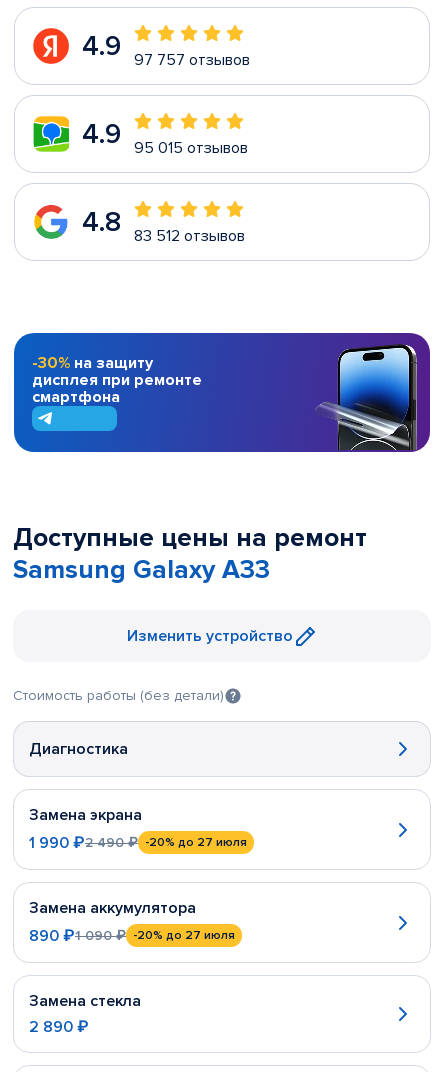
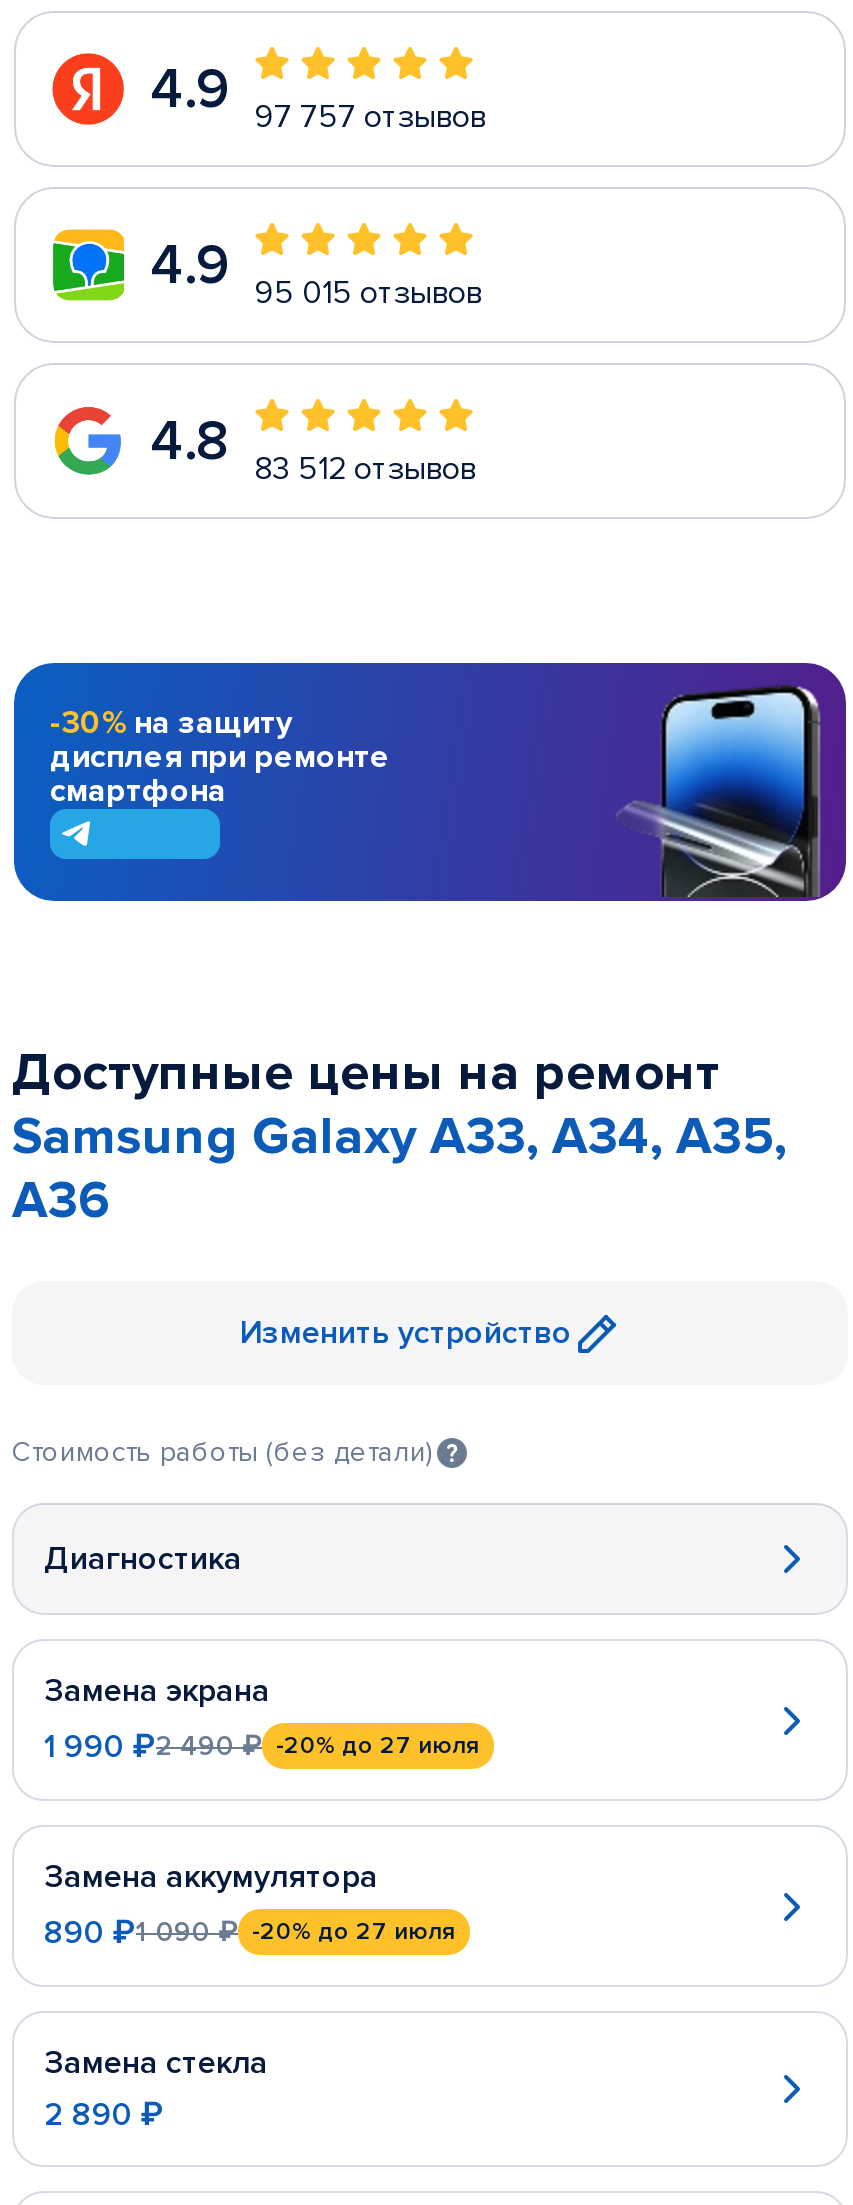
[13,554,270,586] Samsung Galaxy A33 -> [12,1105,786,1233] Samsung Galaxy A33, A34, A35, | A36

